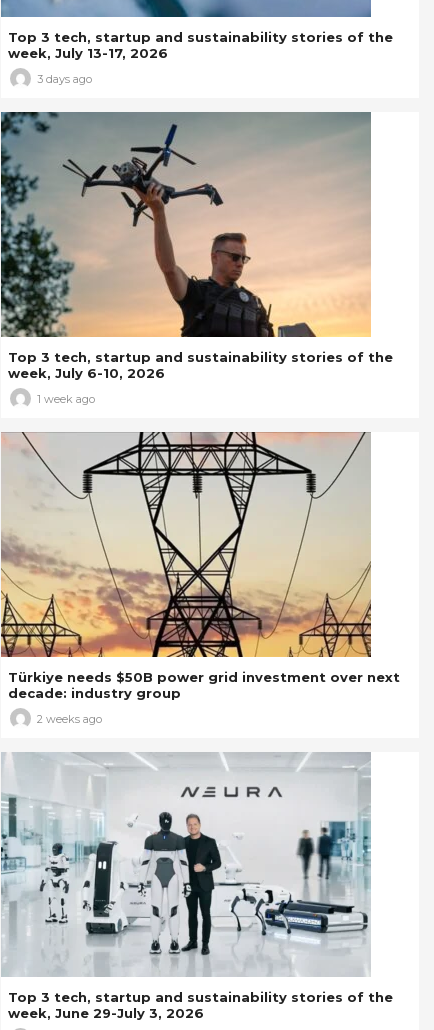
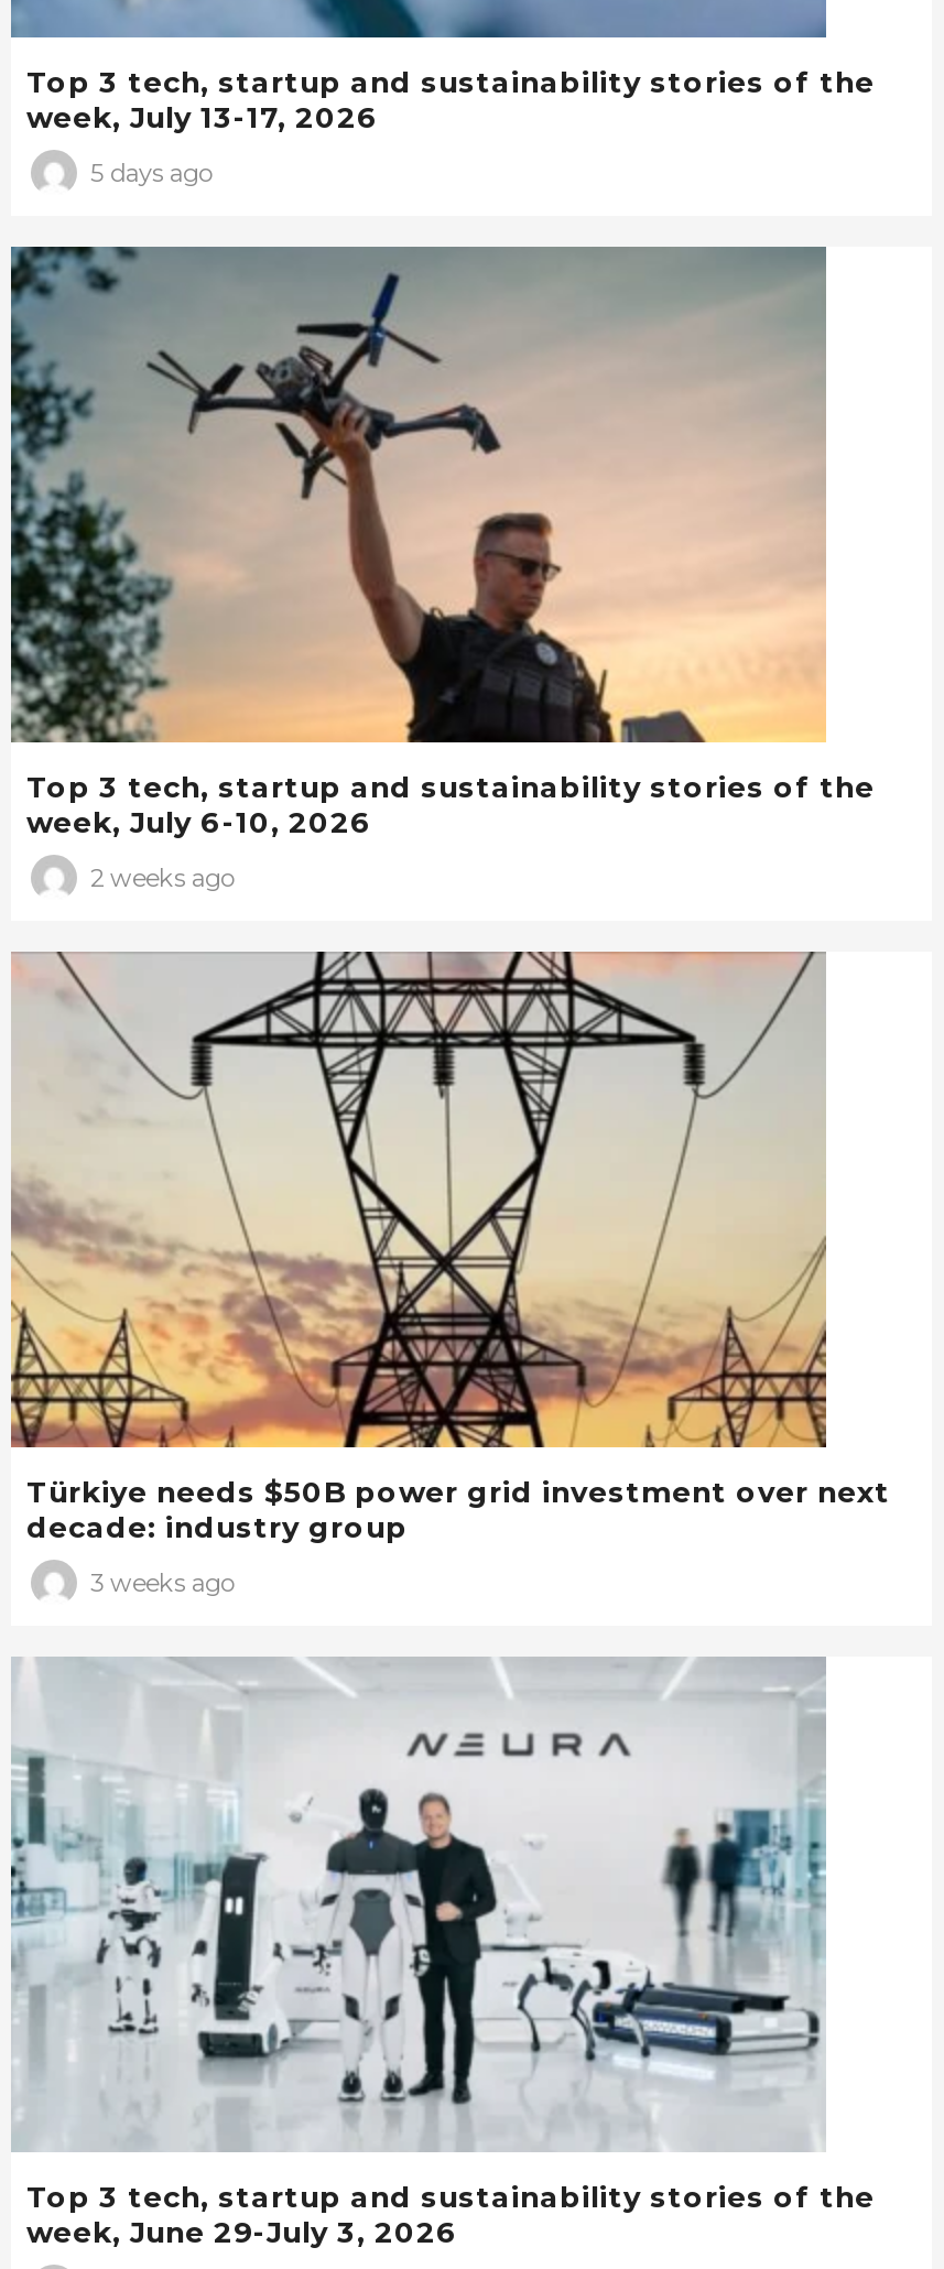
[37,72,92,86] 3 days ago -> [90,159,211,189] 5 days ago
[37,392,95,406] 1 week ago -> [90,864,234,894] 2 weeks ago
[37,712,102,726] 2 weeks ago -> [90,1568,234,1599] 3 weeks ago

